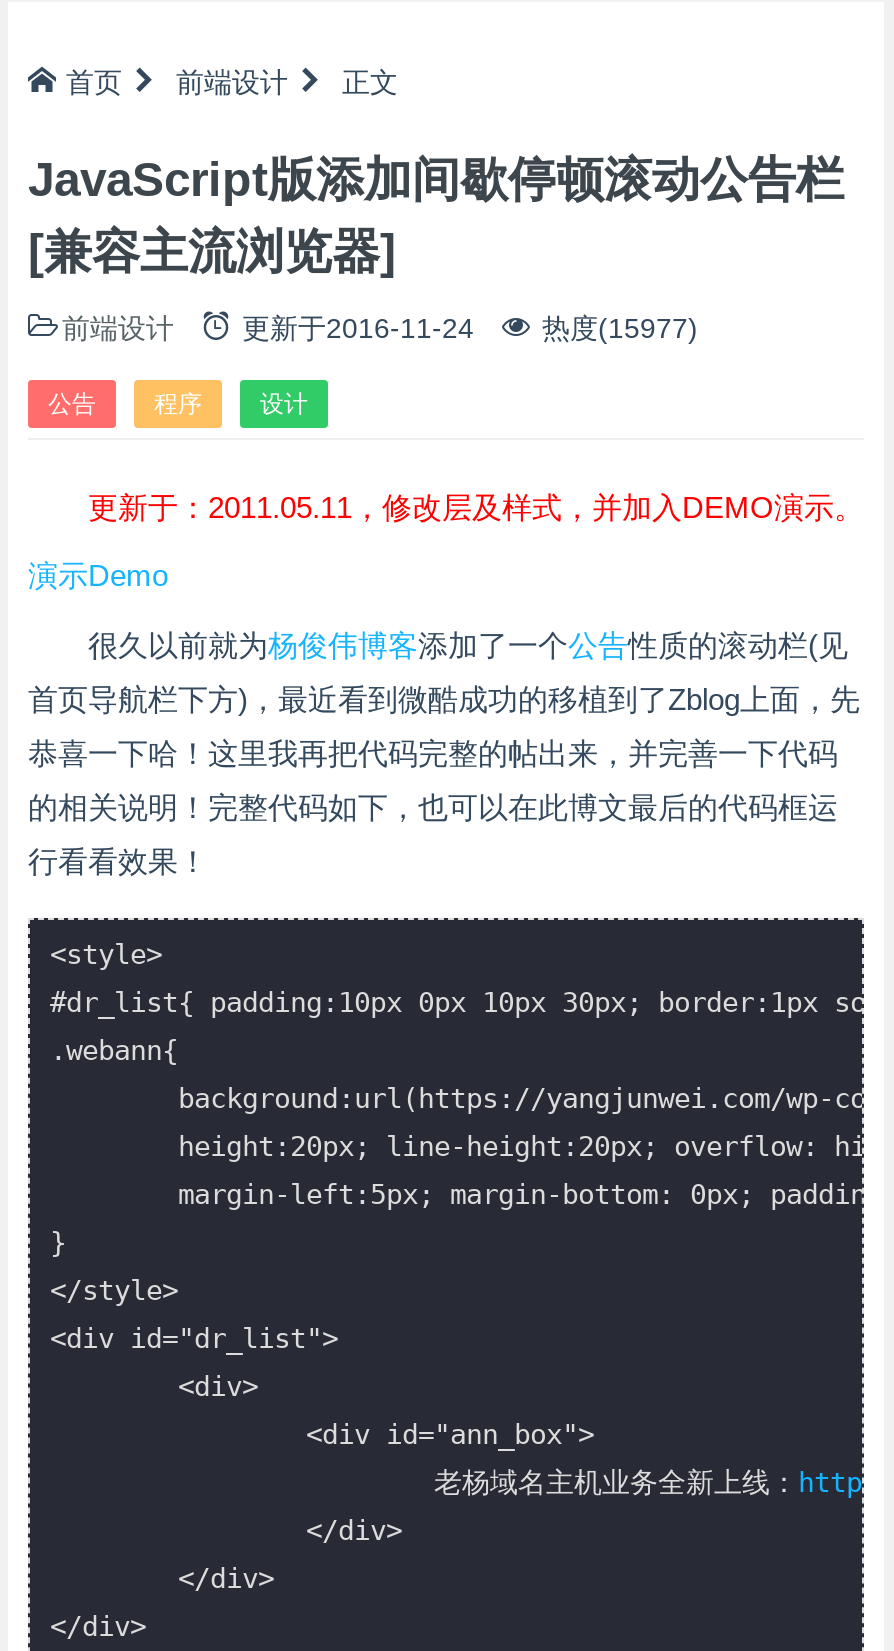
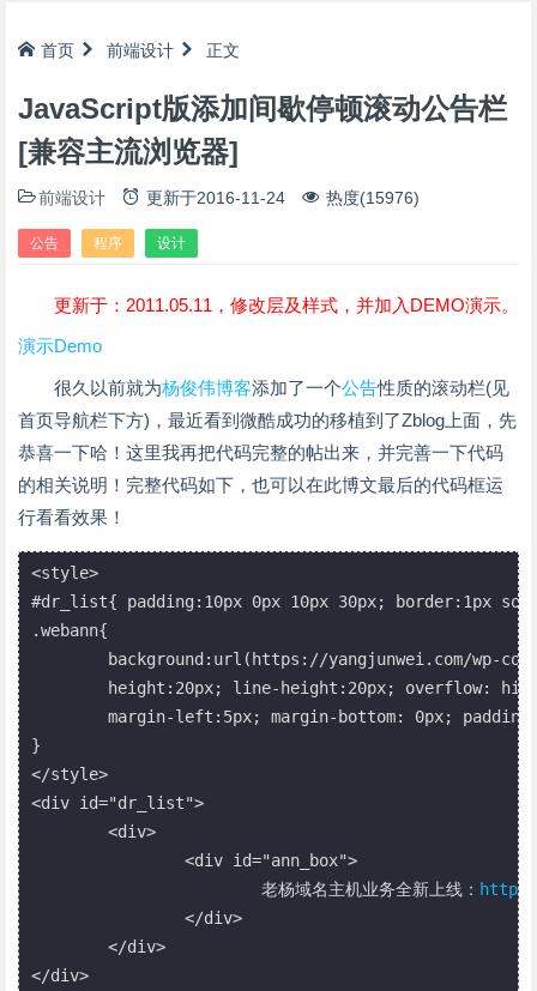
[242,312,698,344] 更新于2016-11-24 热度(15977) -> [146,188,420,207] 更新于2016-11-24 热度(15976)

